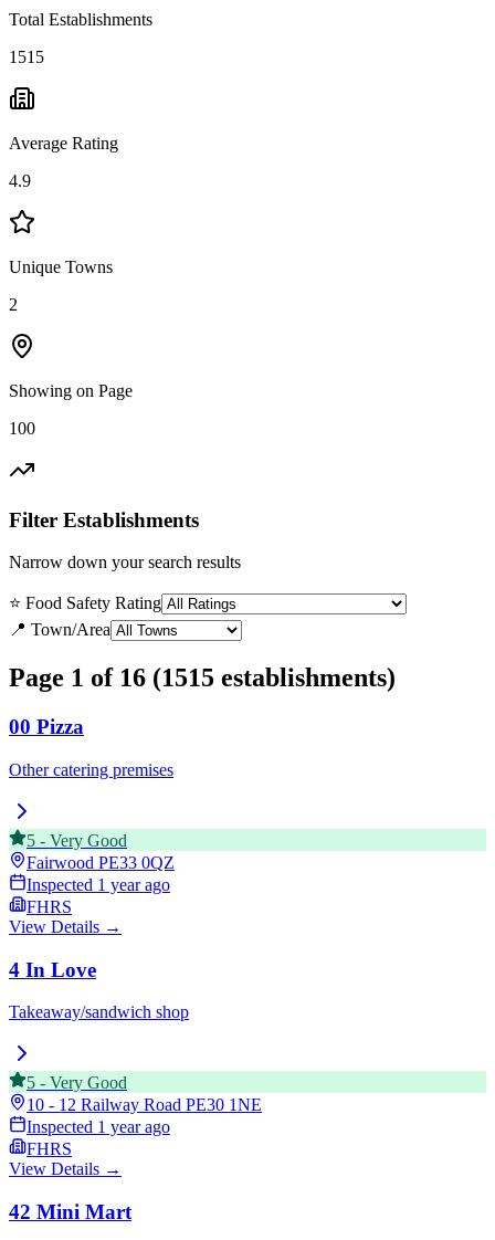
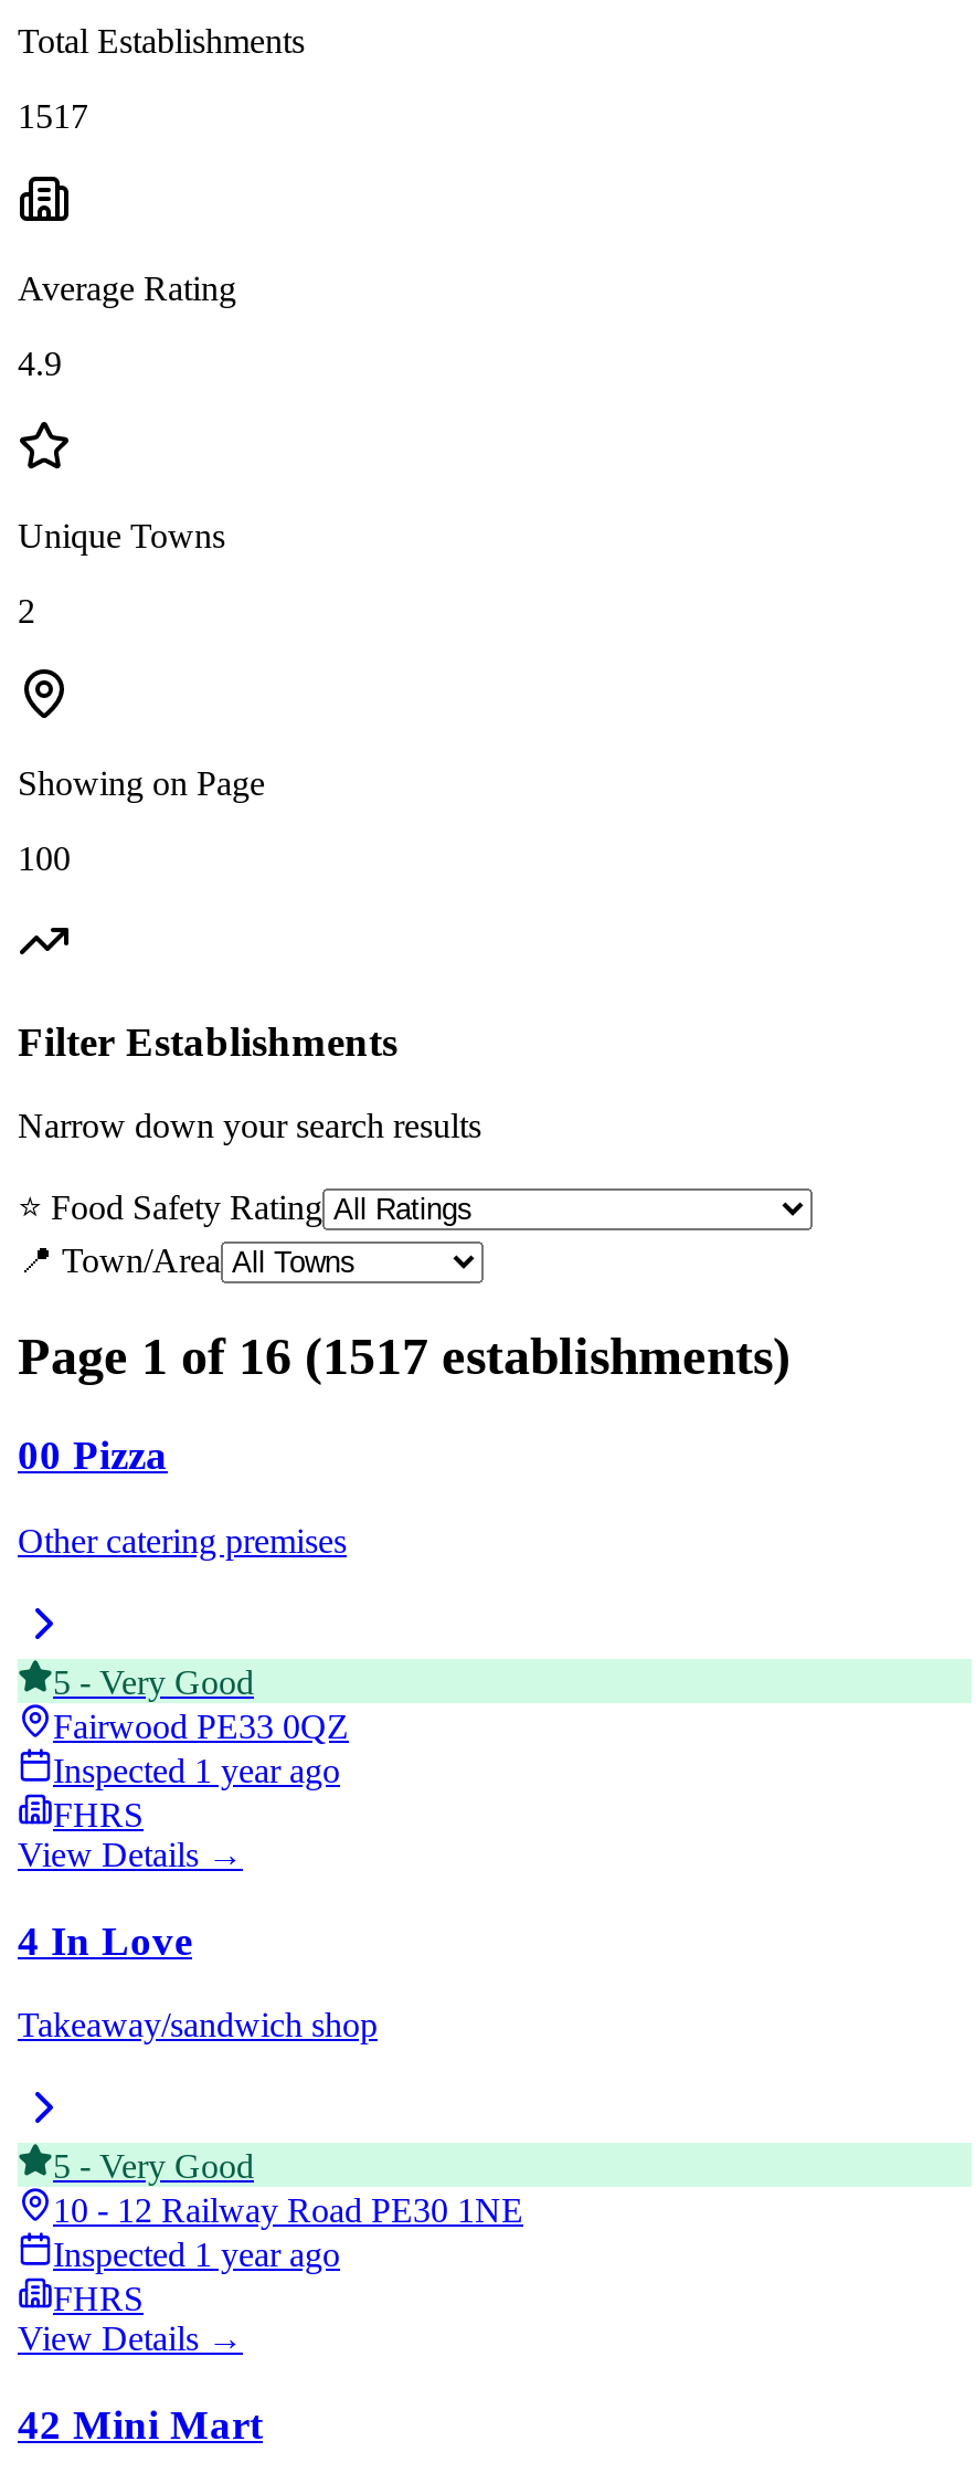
[9,47,44,66] 1515 -> [18,97,88,134] 1517
[9,663,396,692] Page 1 of 16 (1515 establishments) -> [18,1328,791,1385] Page 1 of 16 (1517 establishments)

